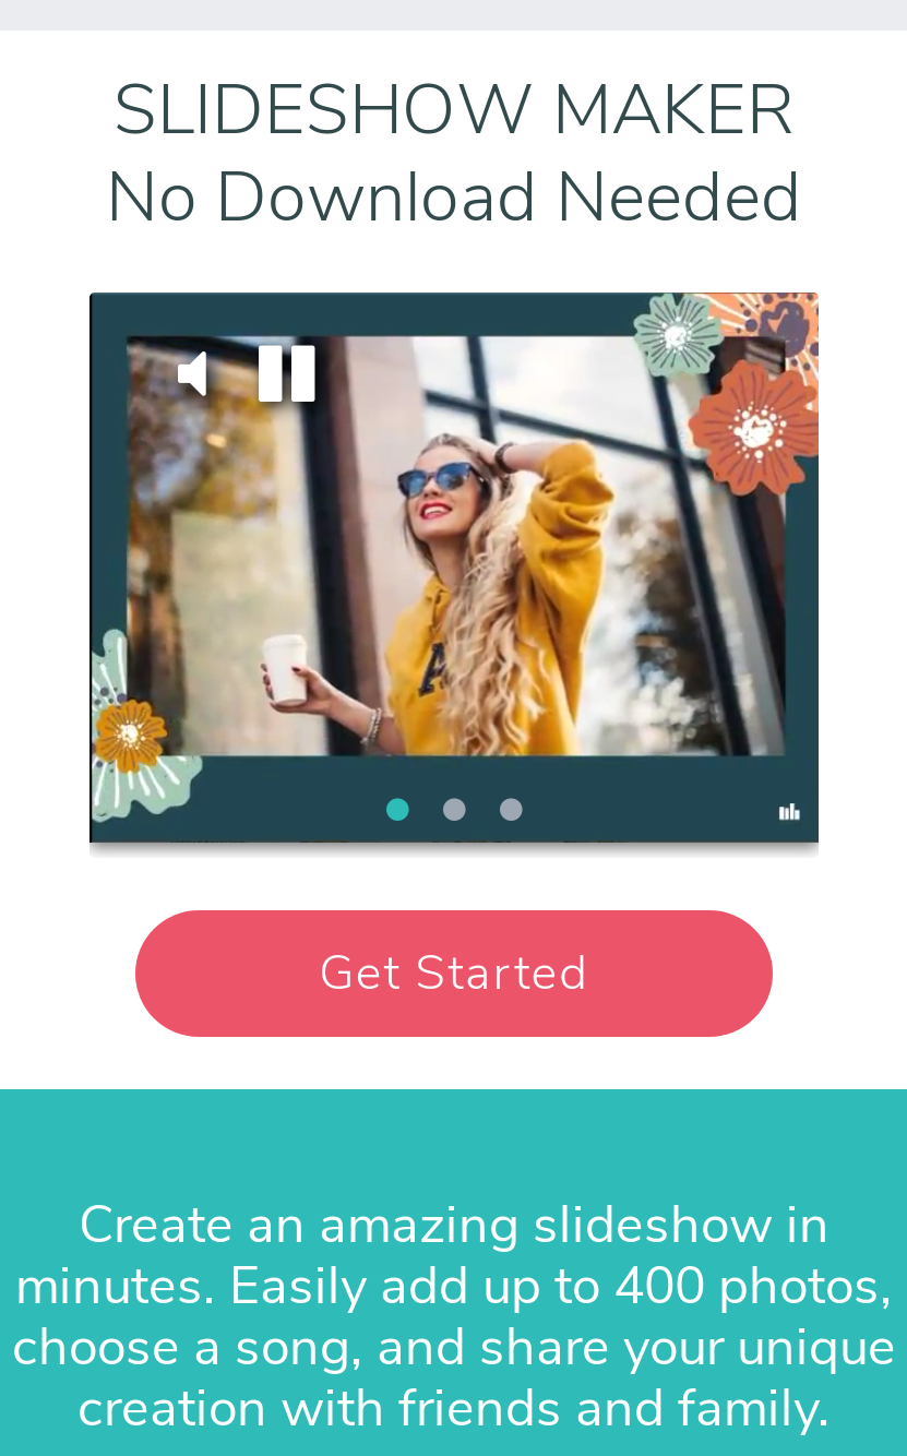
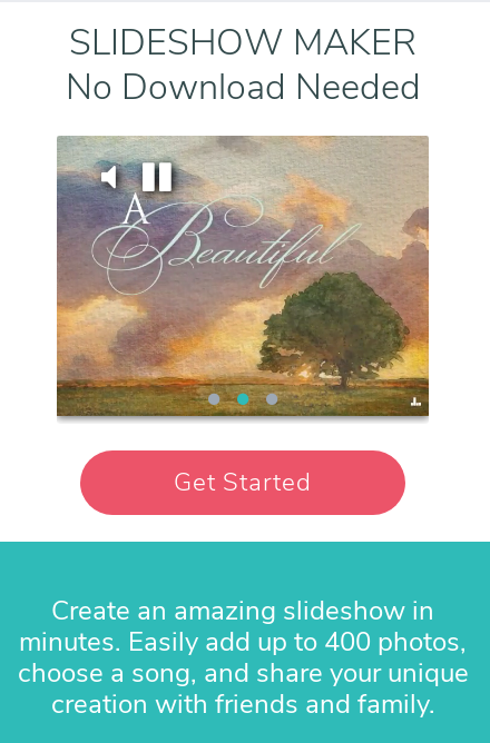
[87,290,821,843] [image] -> [56,135,430,416] [image]

